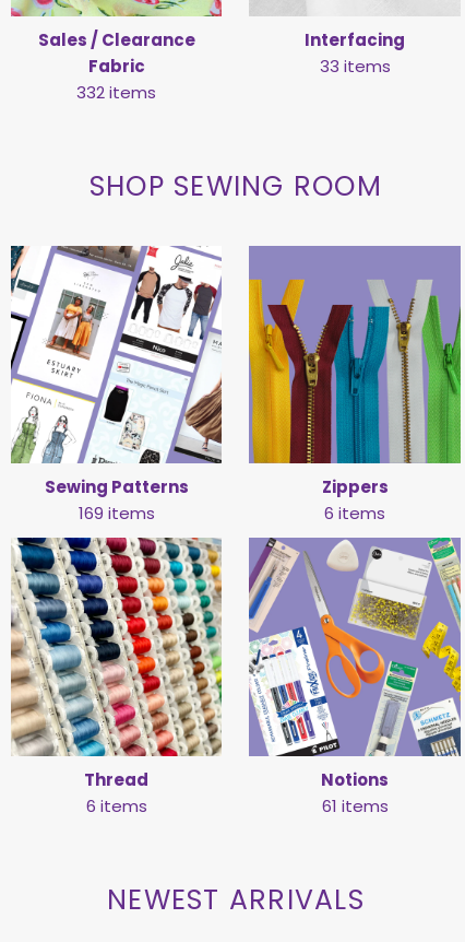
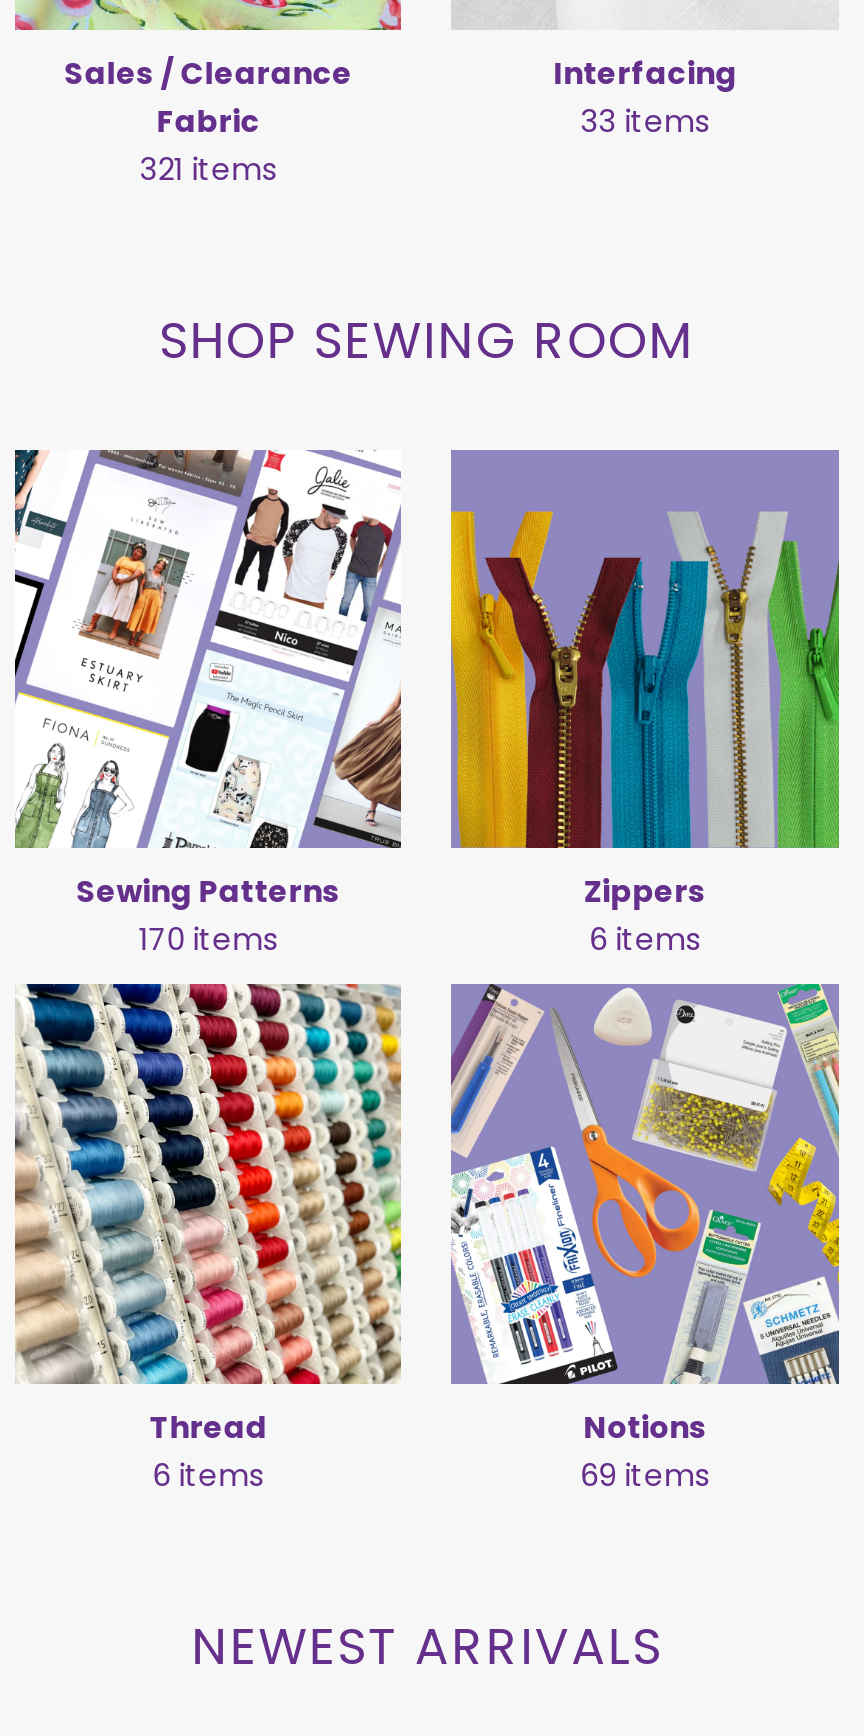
[77,81,156,104] 332 items -> [140,148,278,190] 321 items
[78,502,155,525] 169 items -> [139,918,279,960] 170 items
[322,794,388,817] 61 items -> [580,1453,710,1495] 69 items

